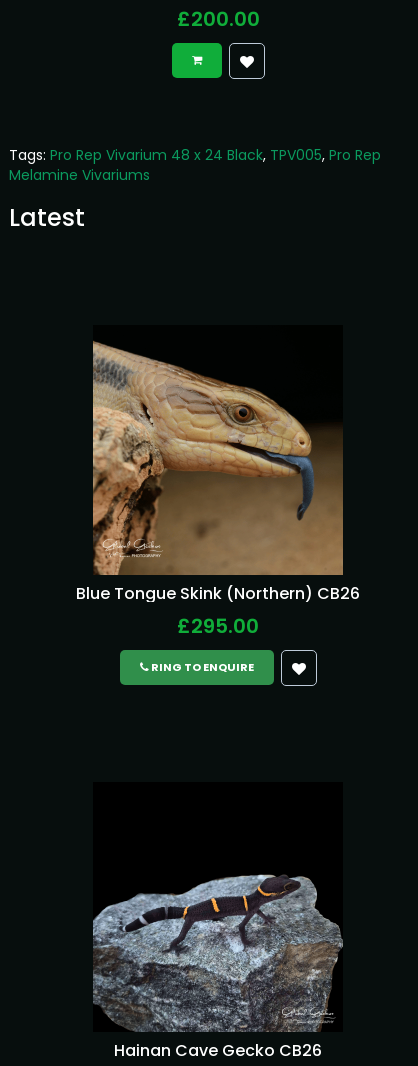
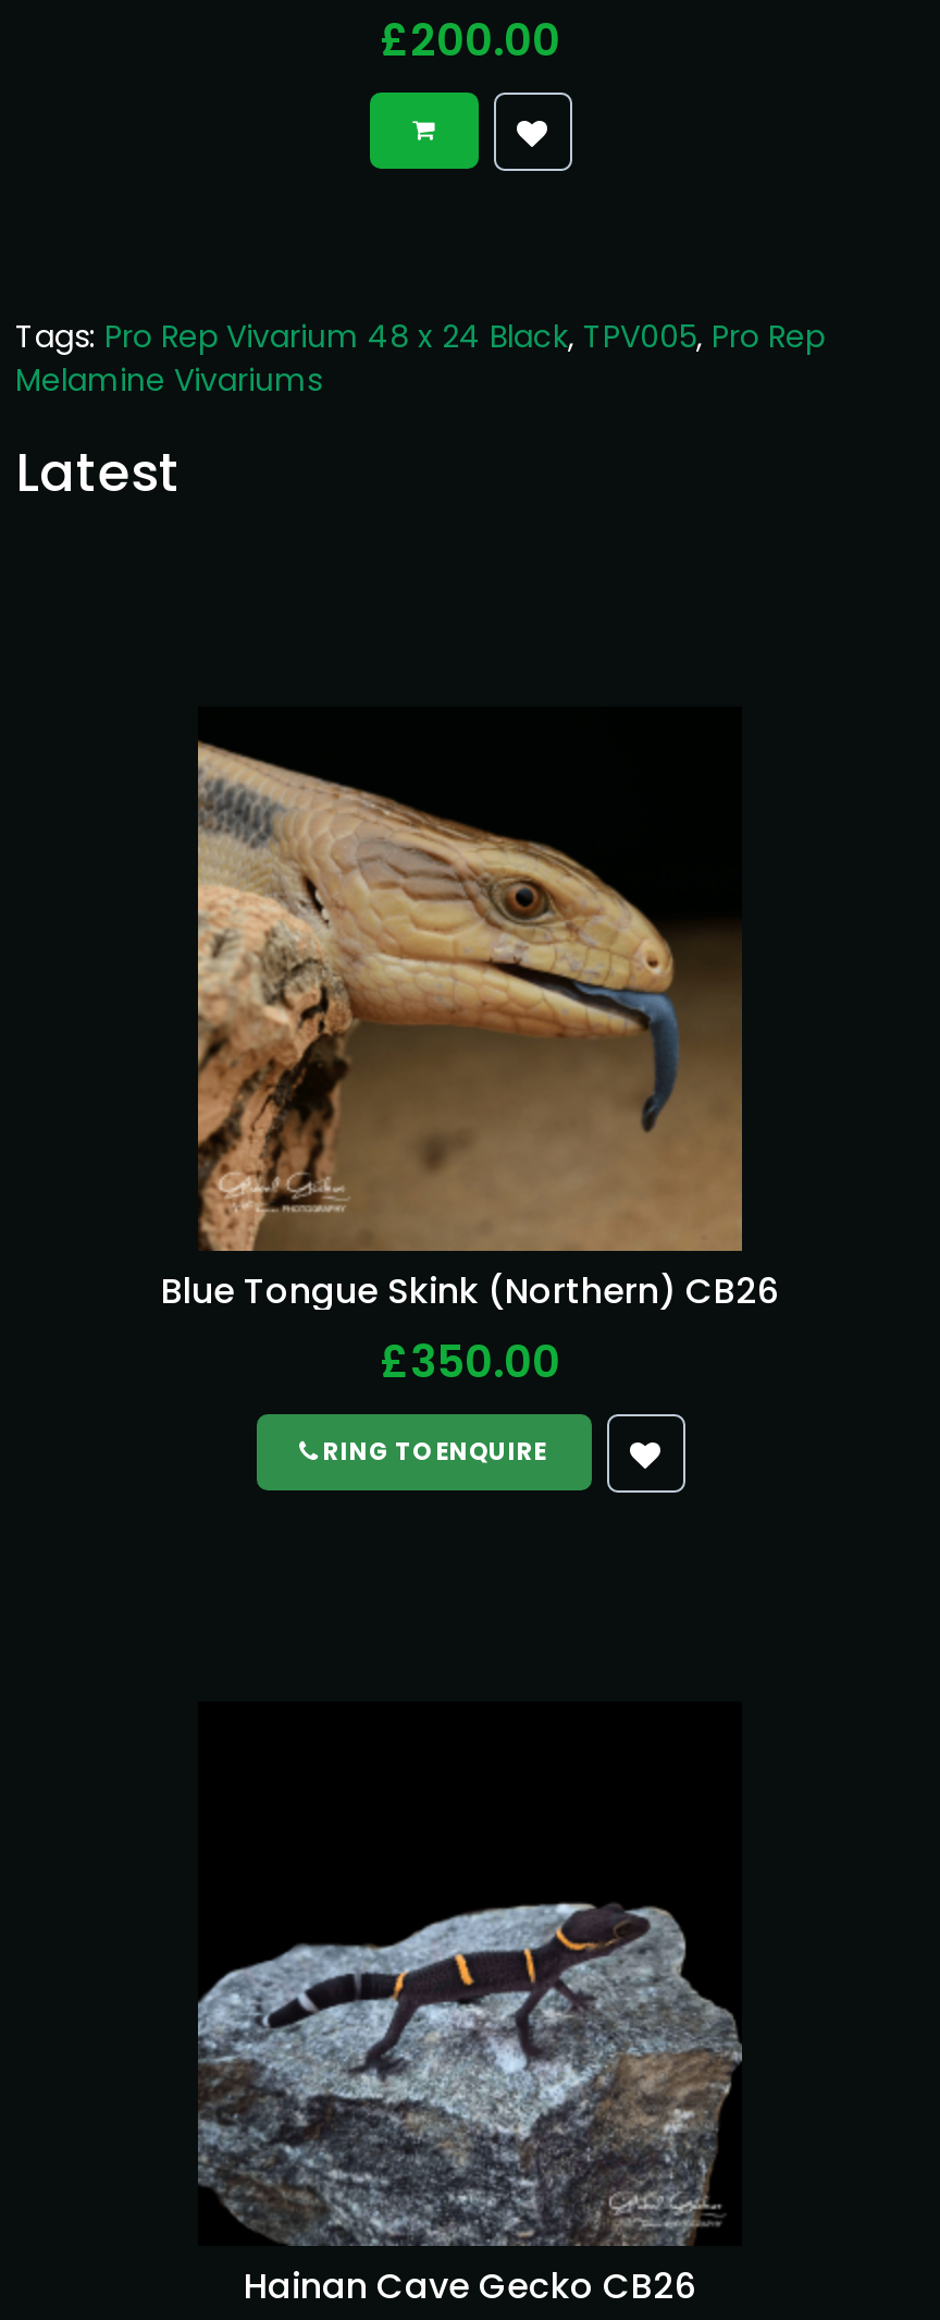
[177,612,259,640] £295.00 -> [380,1331,560,1392] £350.00

